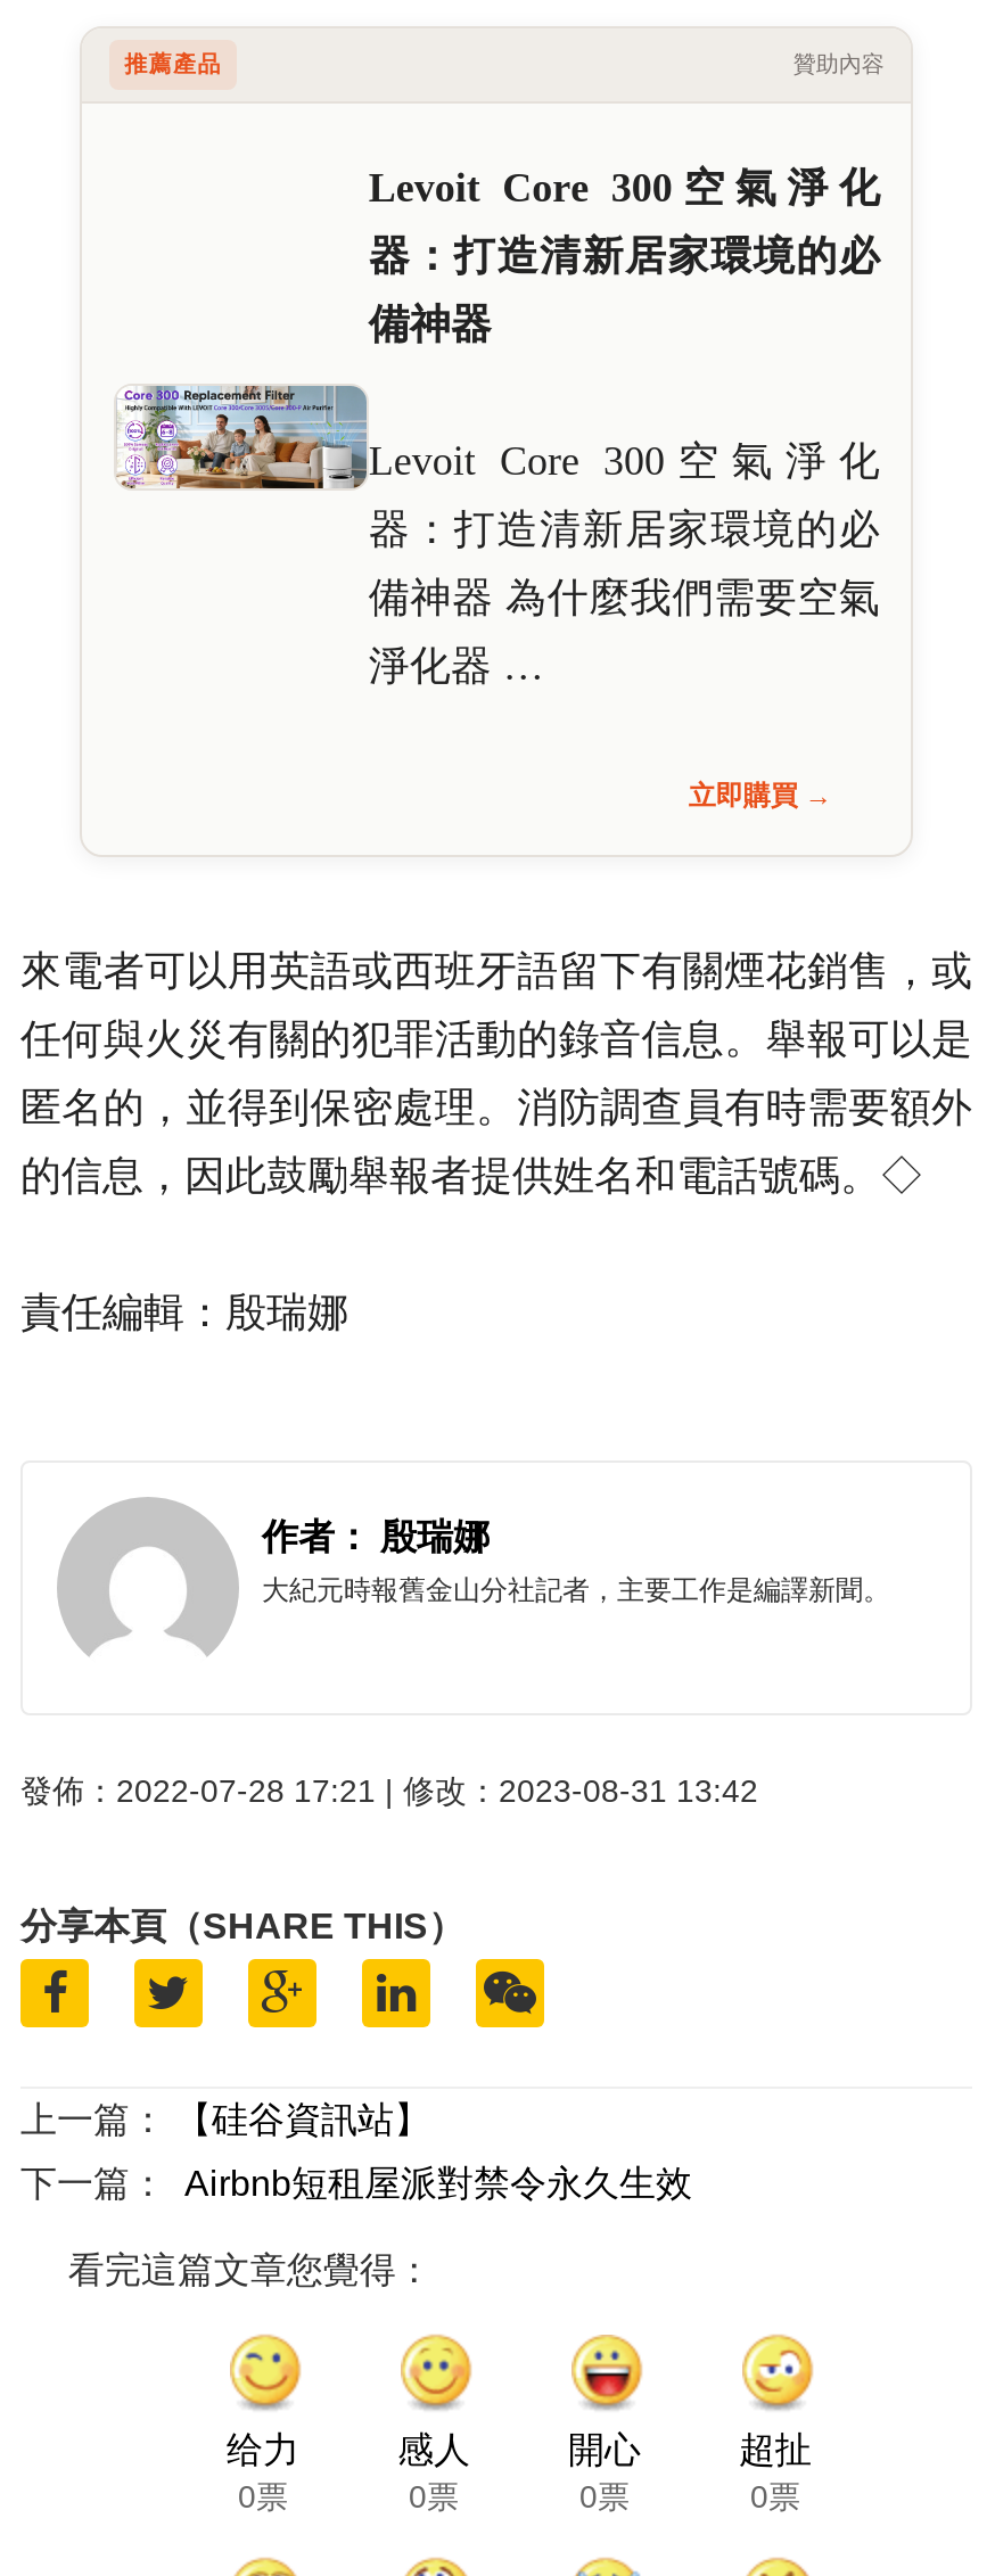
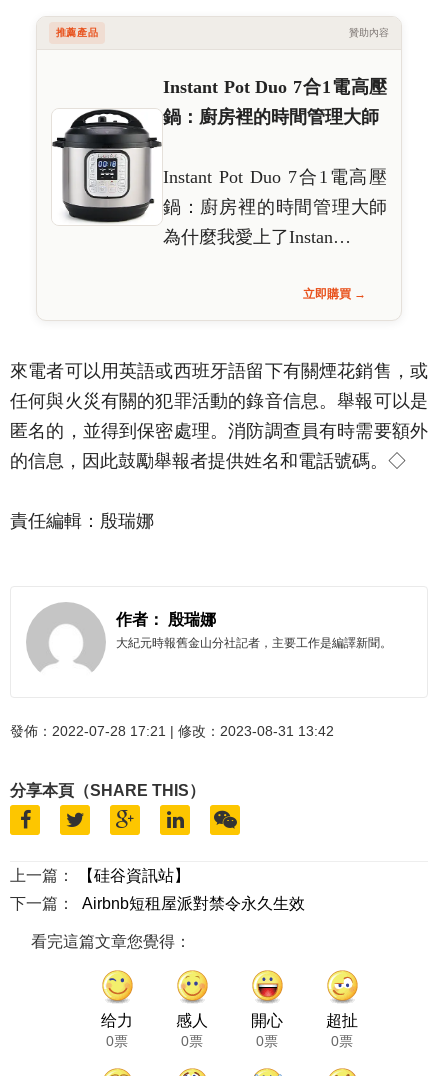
[116,164,880,688] [image] | Levoit Core 300空氣淨化 | 器：打造清新居家環境的必 | 備神器 | Levoit Core 300空氣淨化 | 器：打造清新居家環境的必 | 備神器 為什麼我們需要空氣 | 淨化器 … -> [52,77,387,247] [image] | Instant Pot Duo 7合1電高壓 | 鍋：廚房裡的時間管理大師 | Instant Pot Duo 7合1電高壓 | 鍋：廚房裡的時間管理大師 | 為什麼我愛上了Instan…

